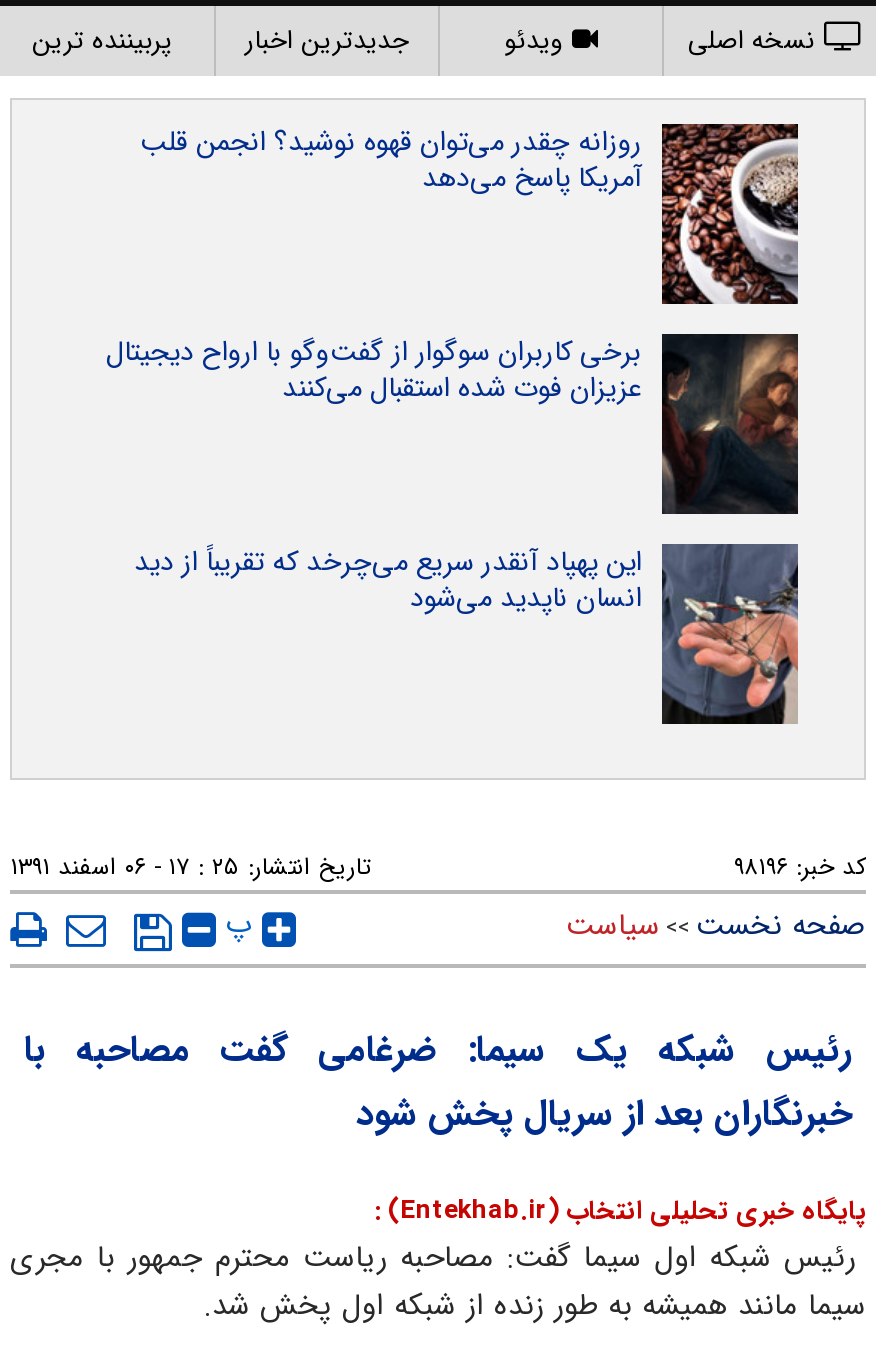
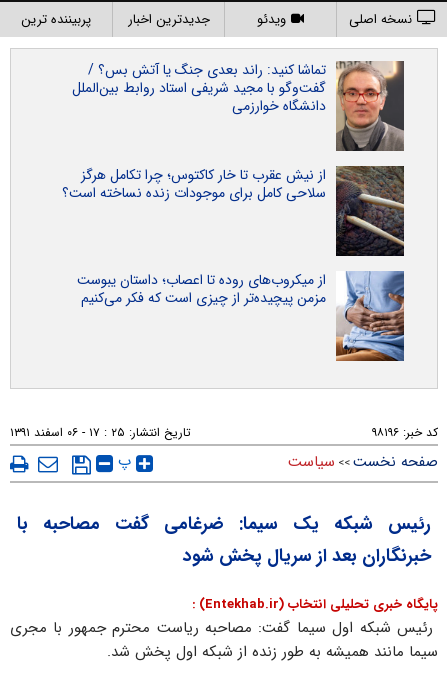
[140,120,798,304] [image] | روزانه چقدر می‌توان قهوه نوشید؟ انجمن قلب | آمریکا پاسخ می‌دهد -> [72,59,404,152] [image] | تماشا کنید: راند بعدی جنگ یا آتش بس؟ / | گفت‌و‌گو با مجید شریفی استاد روابط بین‌الملل | دانشگاه خوارزمی
[106,330,798,514] [image] | برخی کاربران سوگوار از گفت‌وگو با ارواح دیجیتال | عزیزان فوت شده استقبال می‌کنند -> [62,164,405,255] [image] | از نیش عقرب تا خار کاکتوس؛ چرا تکامل هرگز | سلاحی کامل برای موجودات زنده نساخته است؟
[134,540,800,726] [image] | این پهپاد آنقدر سریع می‌چرخد که تقریباً از دید | انسان ناپدید می‌شود -> [77,269,405,362] [image] | از میکروب‌های روده تا اعصاب؛ داستان یبوست | مزمن پیچیده‌تر از چیزی است که فکر می‌کنیم

